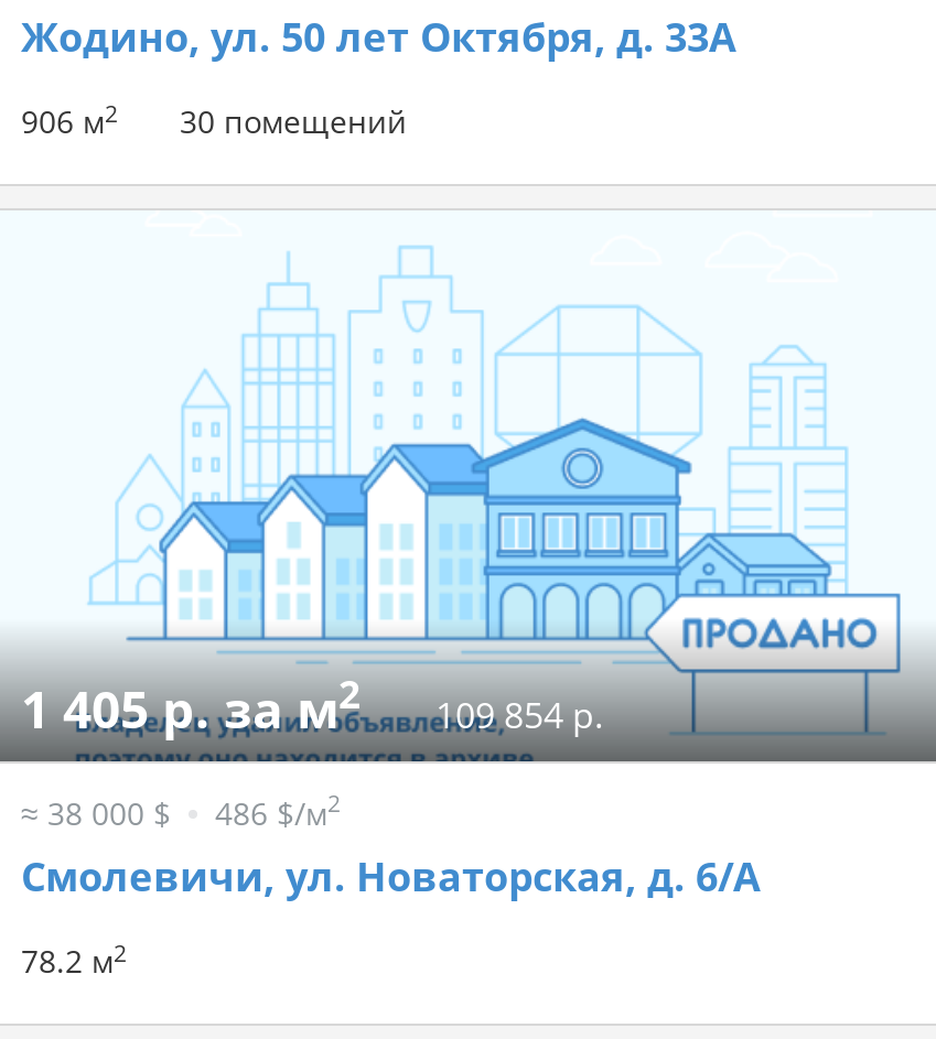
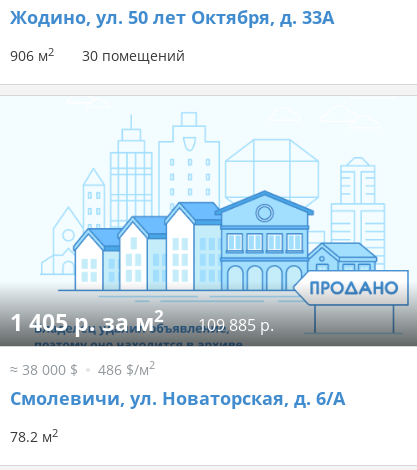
[21,670,603,744] 1 405 р. за м2 109 854 р. -> [10,304,274,338] 1 405 р. за м2 109 885 р.

